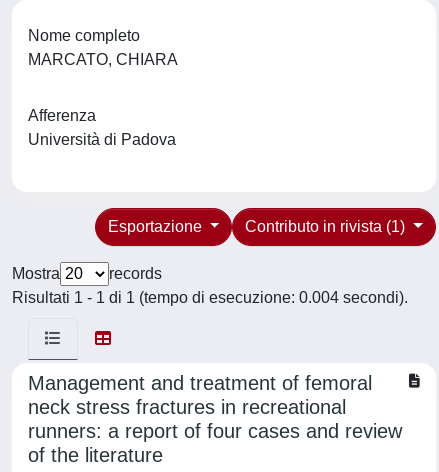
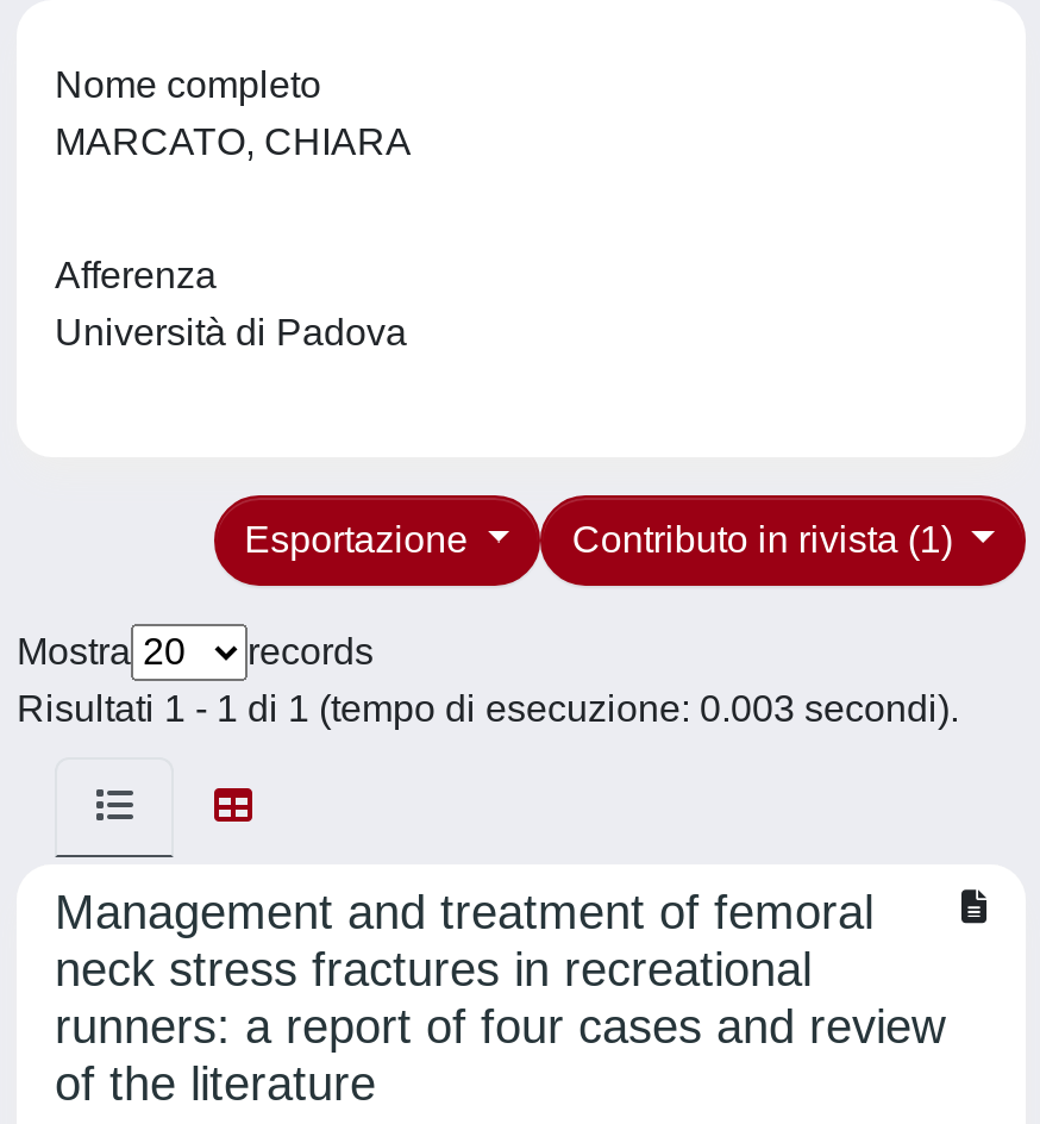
[12,289,408,306] Risultati 1 - 1 di 1 (tempo di esecuzione: 0.004 secondi). -> [17,688,959,729] Risultati 1 - 1 di 1 (tempo di esecuzione: 0.003 secondi).

